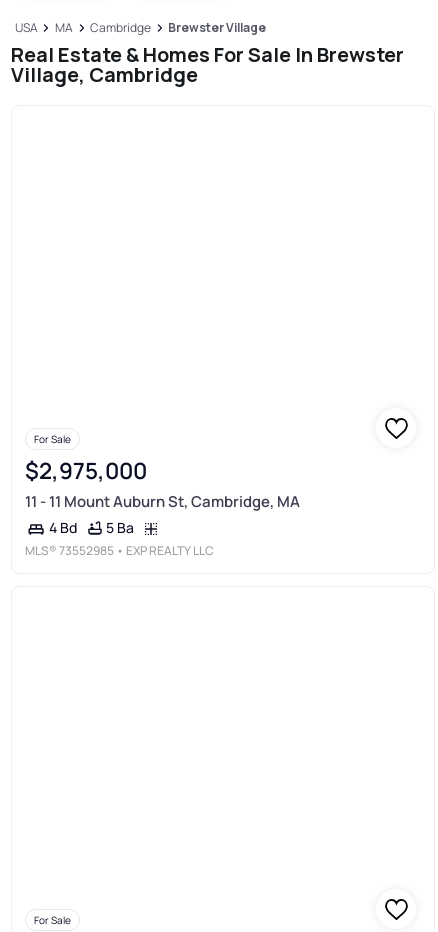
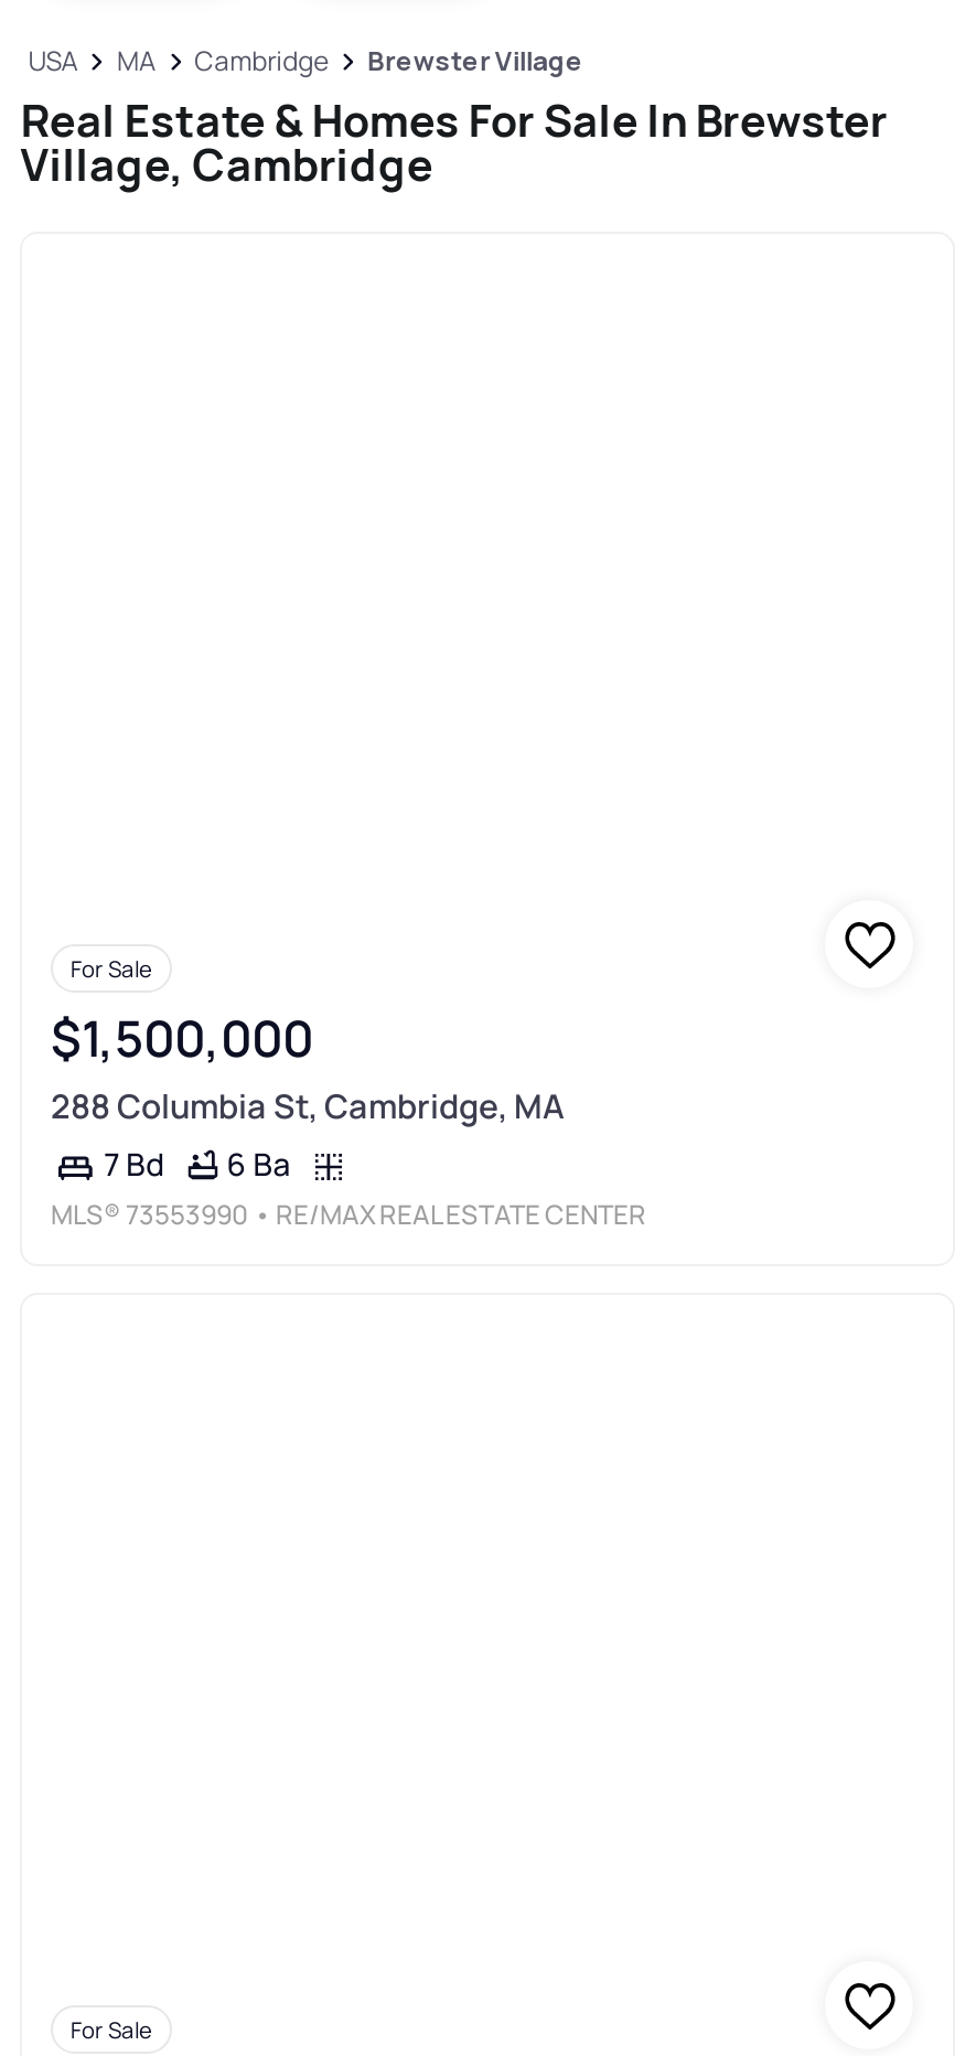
[25,455,300,559] $2,975,000 | 11 - 11 Mount Auburn St, Cambridge, MA | 4 Bd | 5 Ba | MLS® 73552985 • EXP REALTY LLC -> [51,1005,646,1233] $1,500,000 | 288 Columbia St, Cambridge, MA | 7 Bd | 6 Ba | MLS® 73553990 • RE/MAX REAL ESTATE CENTER

